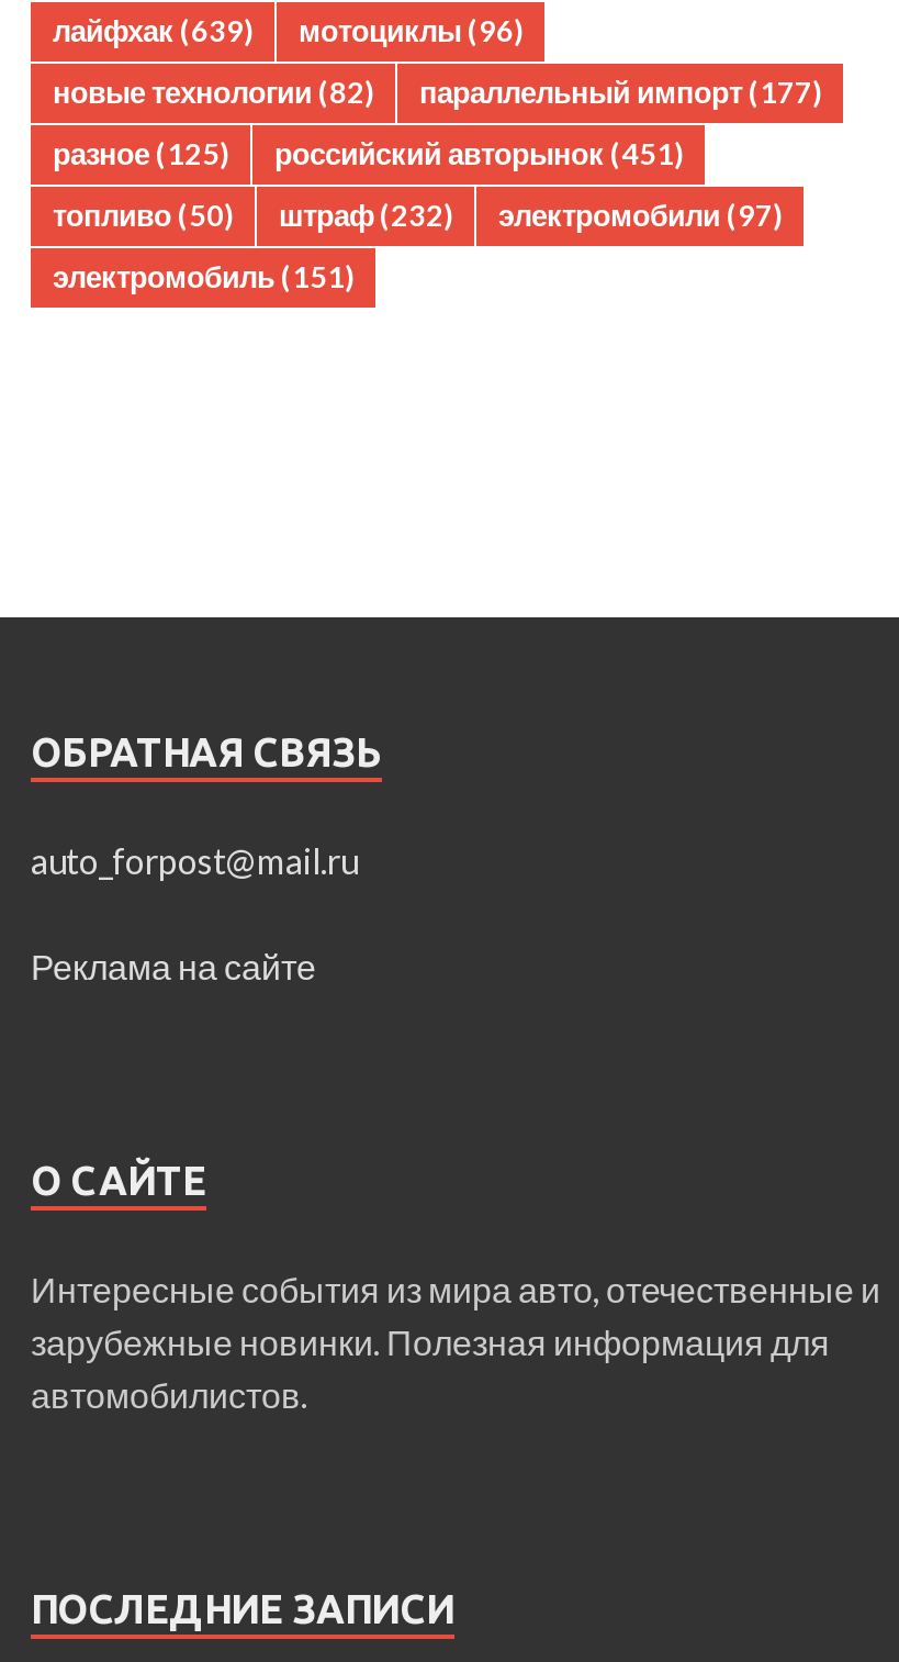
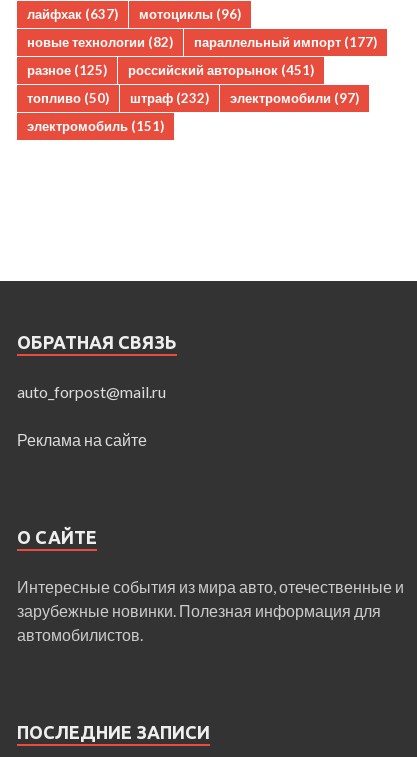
[53,14,522,49] лайфхак (639) мотоциклы (96) -> [27,6,241,22] лайфхак (637) мотоциклы (96)

